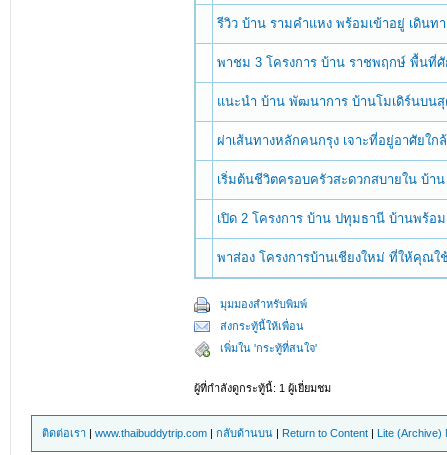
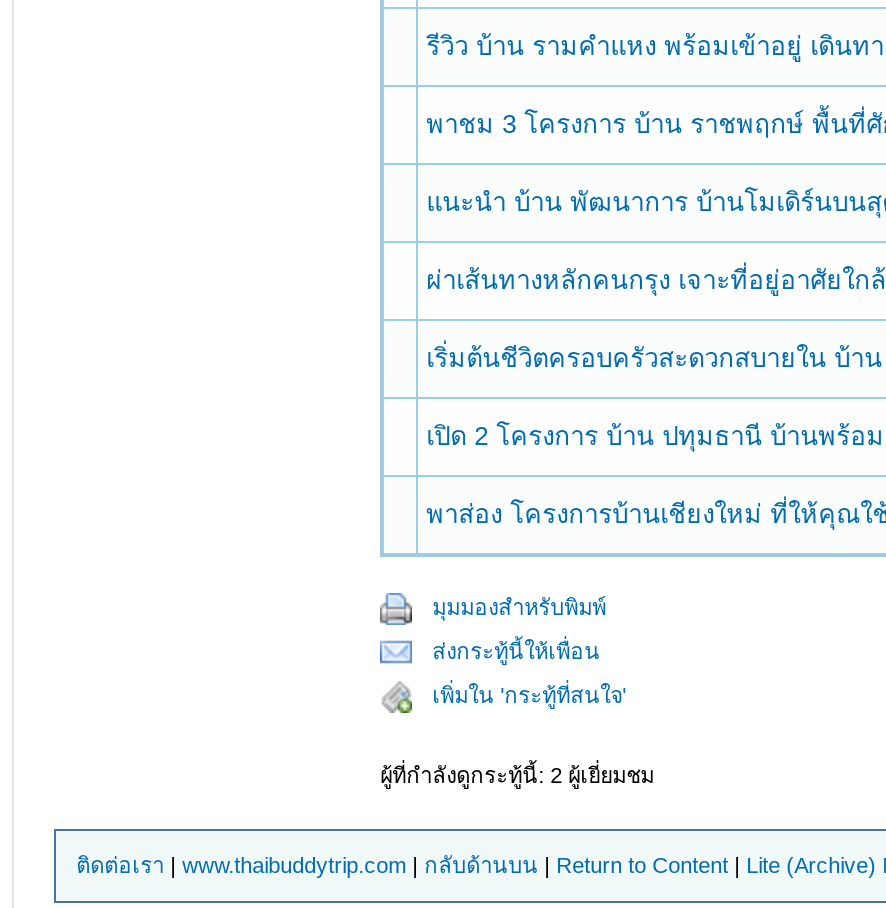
[194,382,331,394] ผู้ที่กำลังดูกระทู้นี้: 1 ผู้เยี่ยมชม -> [380,763,654,787] ผู้ที่กำลังดูกระทู้นี้: 2 ผู้เยี่ยมชม

